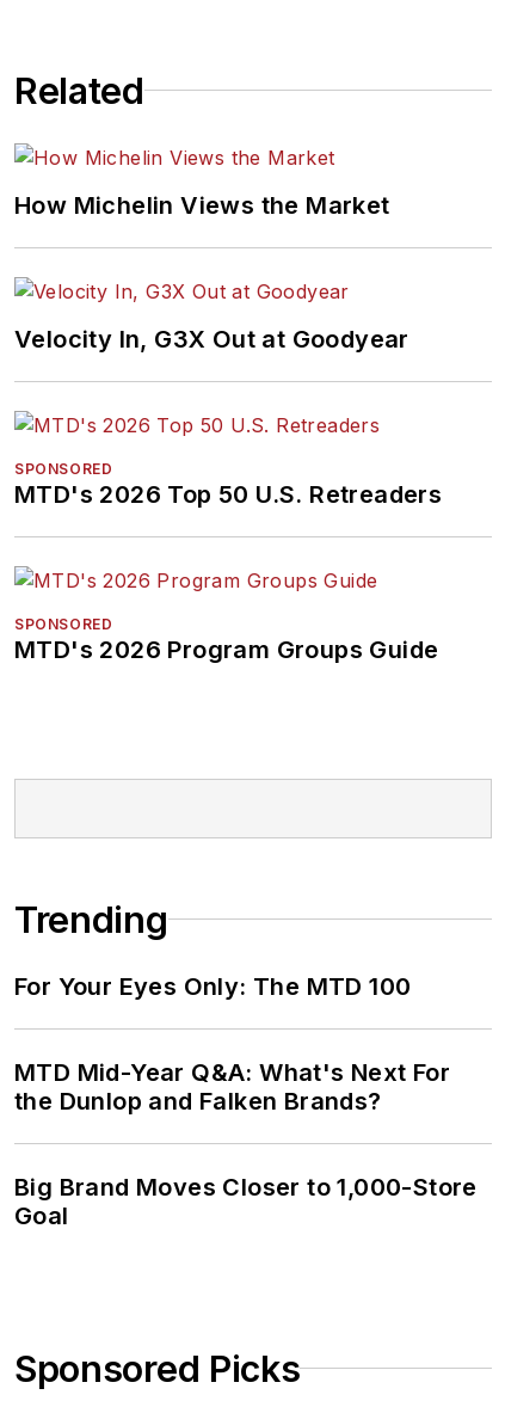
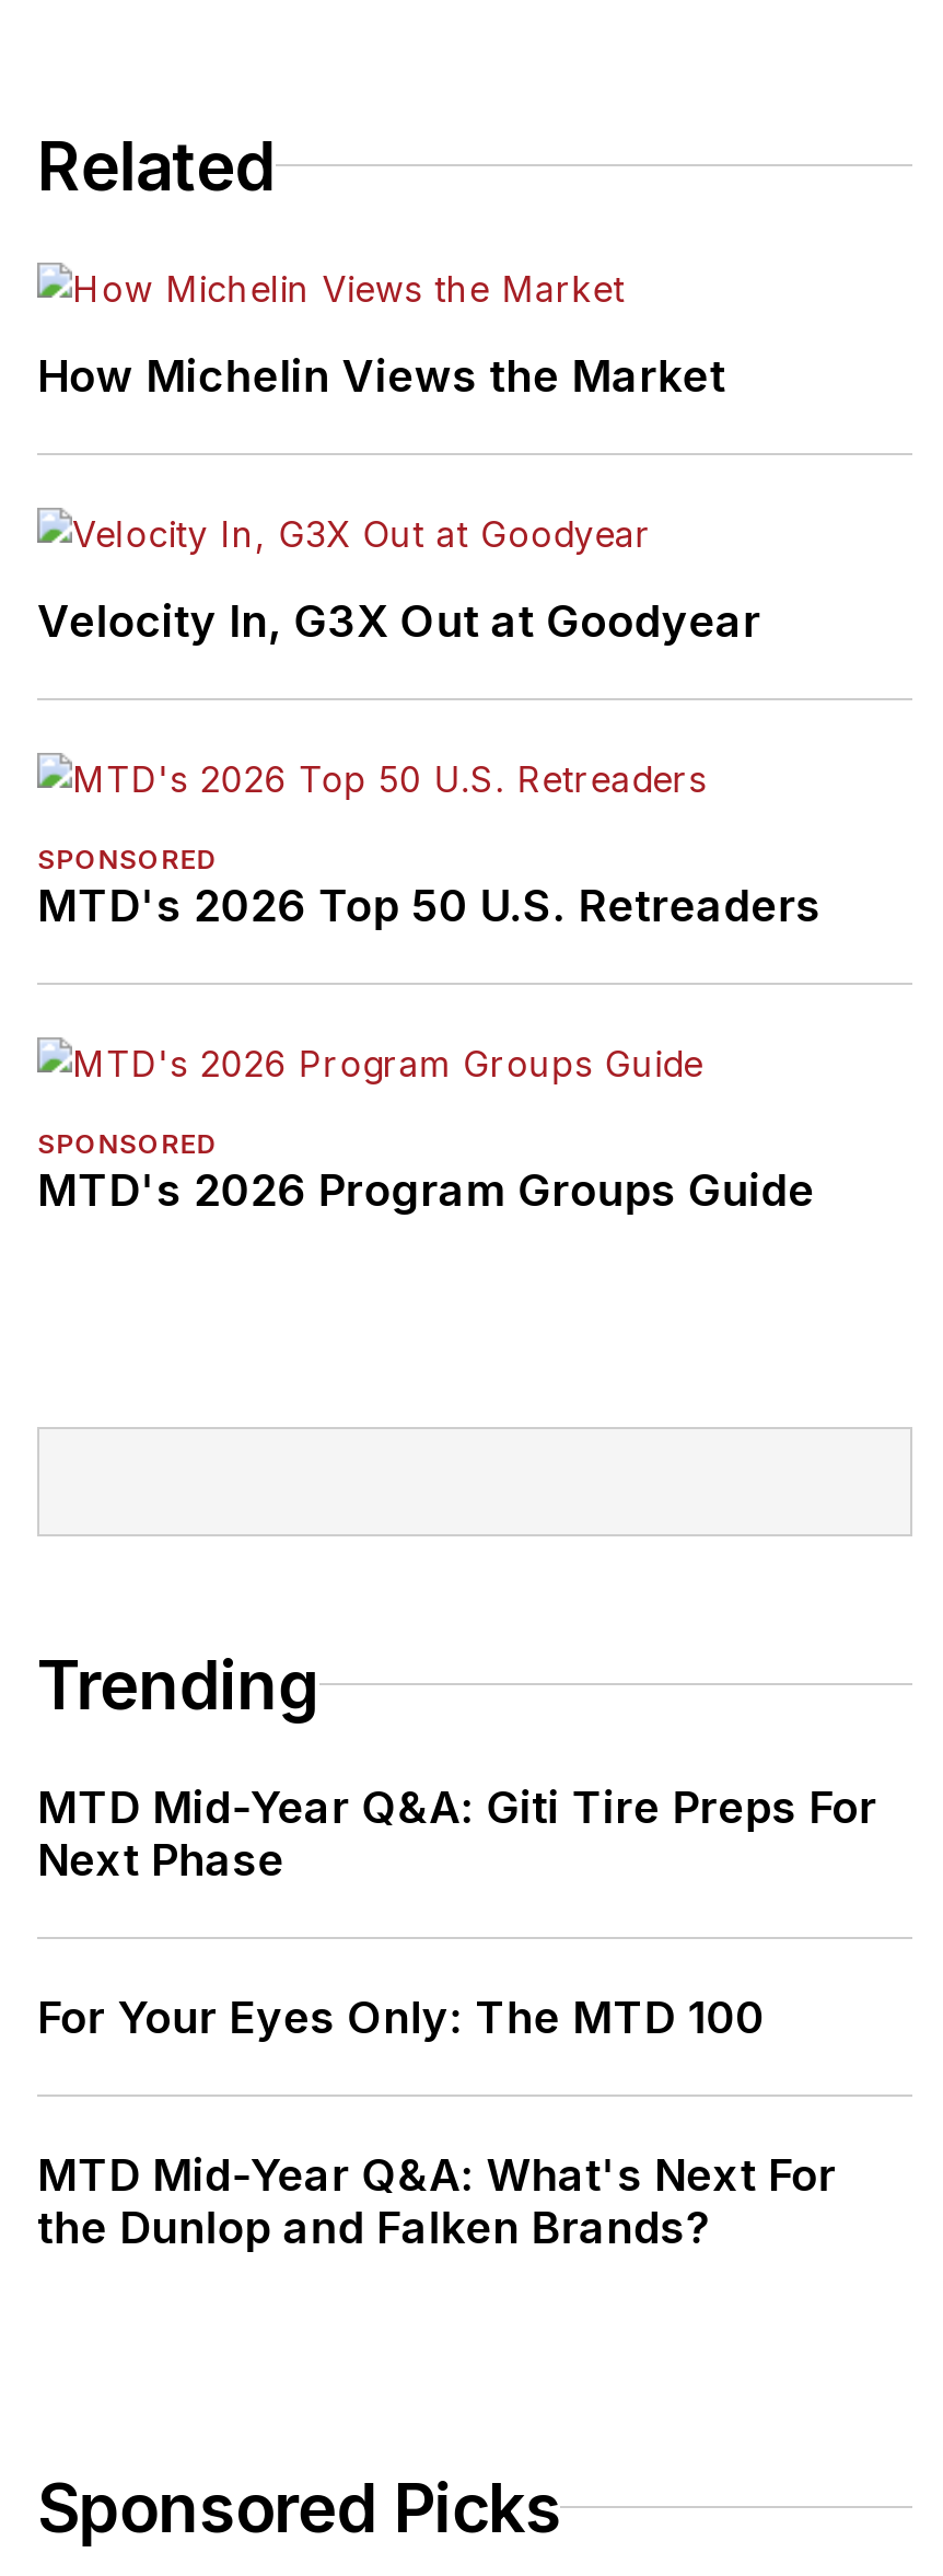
none -> [37,1781,879,1886] MTD Mid-Year Q&A: Giti Tire Preps For | Next Phase
moved [14,972,452,1115] -> [37,1991,838,2253]: For Your Eyes Only: The MTD 100 | MTD Mid-Year Q&A: What's Next For | the Dunlop and Falken Brands?
[14,1172,477,1230] Big Brand Moves Closer to 1,000-Store | Goal -> none

